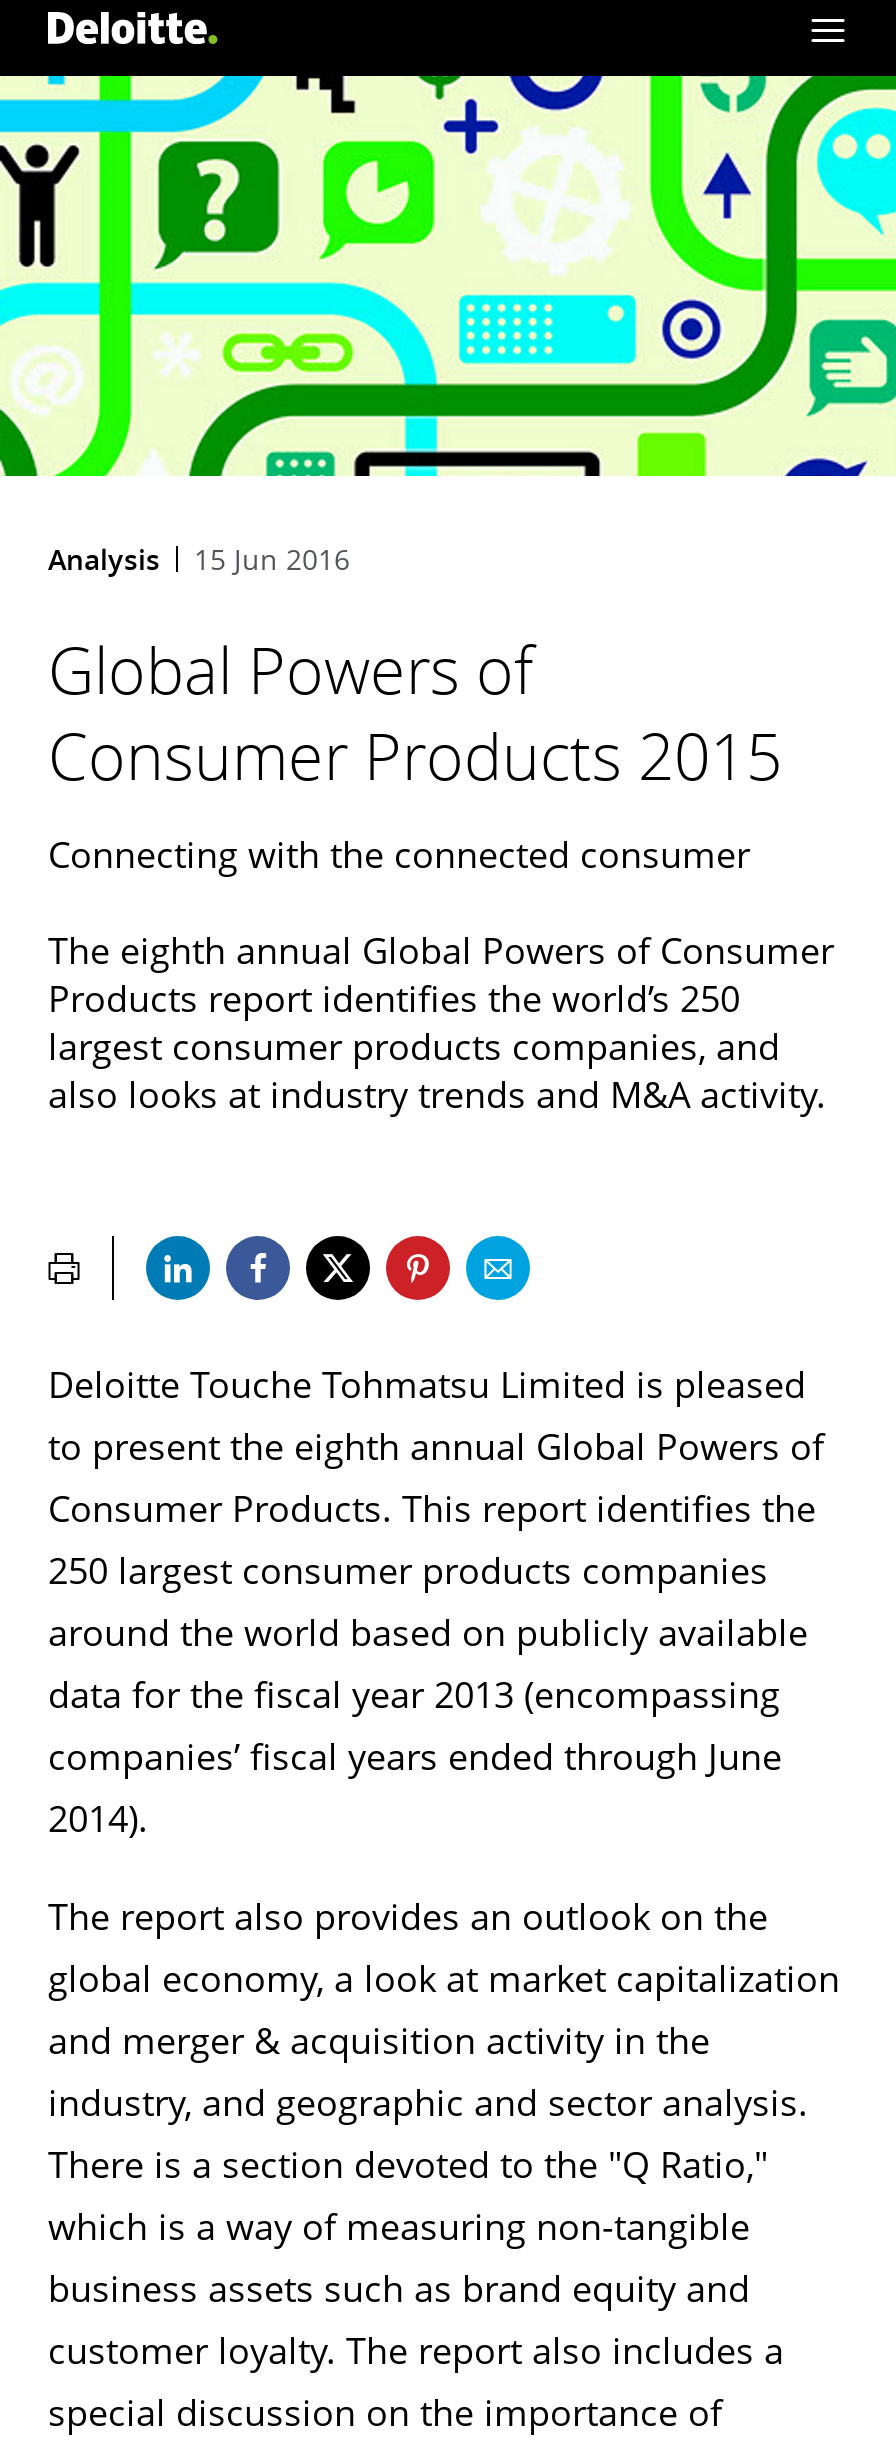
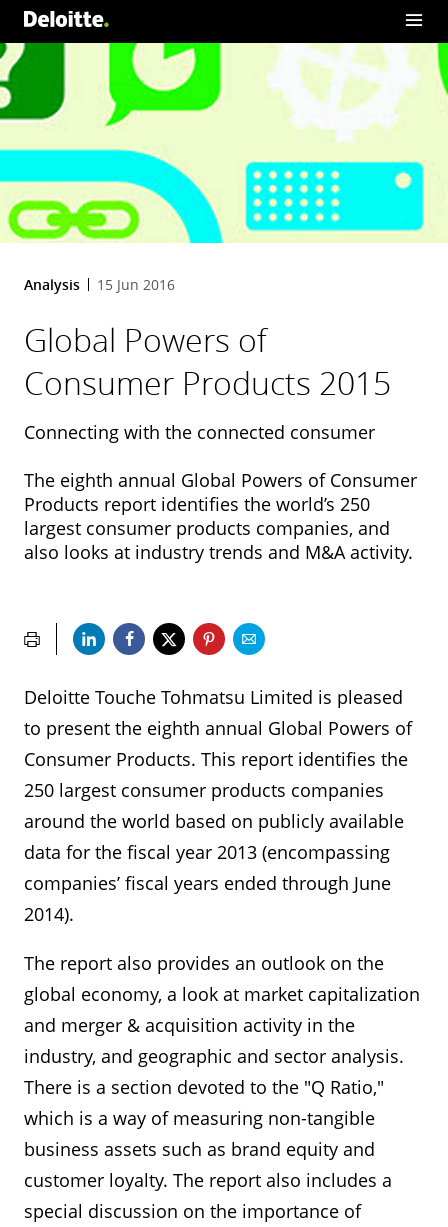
[6,74,890,478] [image] -> [3,42,445,244] [image]

